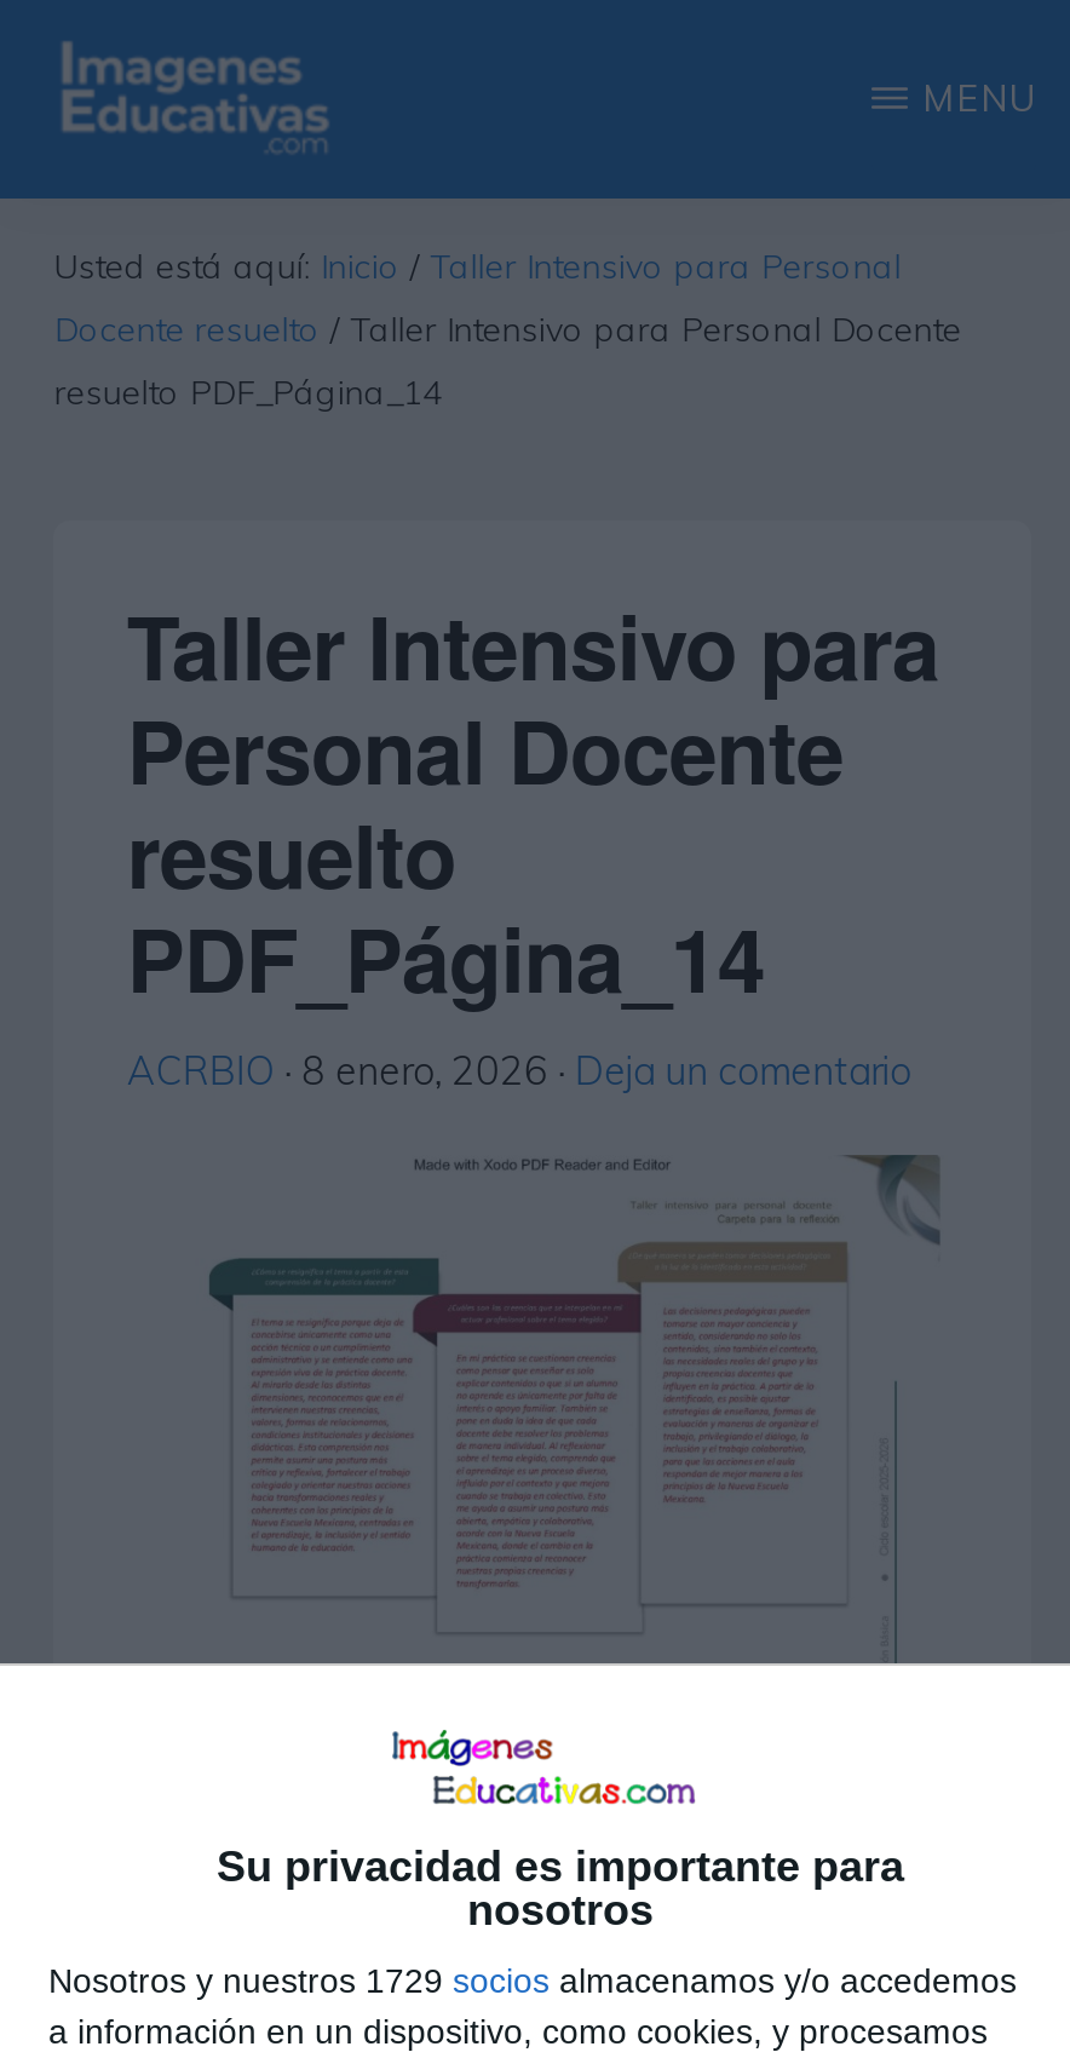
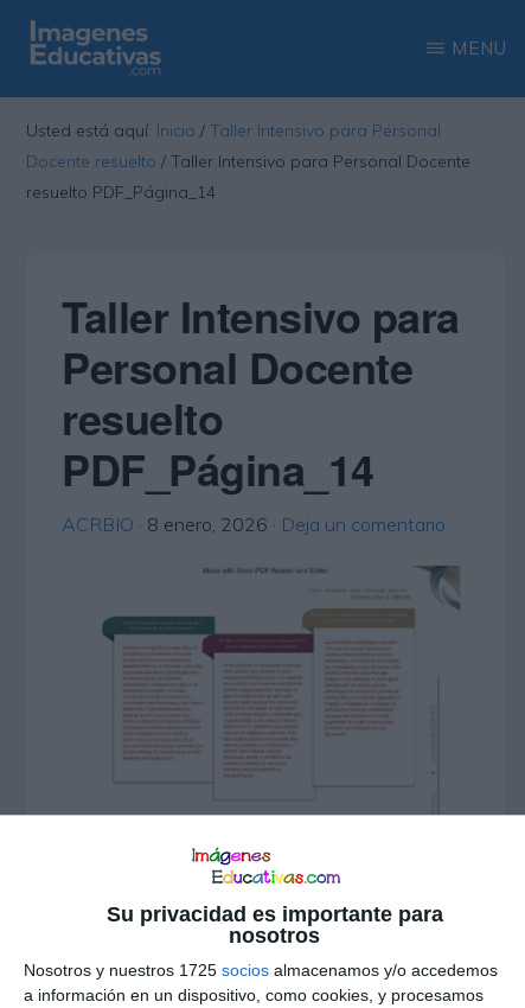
[48,1961,1017,1999] Nosotros y nuestros 1729 socios almacenamos y/o accedemos -> [24,960,498,979] Nosotros y nuestros 1725 socios almacenamos y/o accedemos

